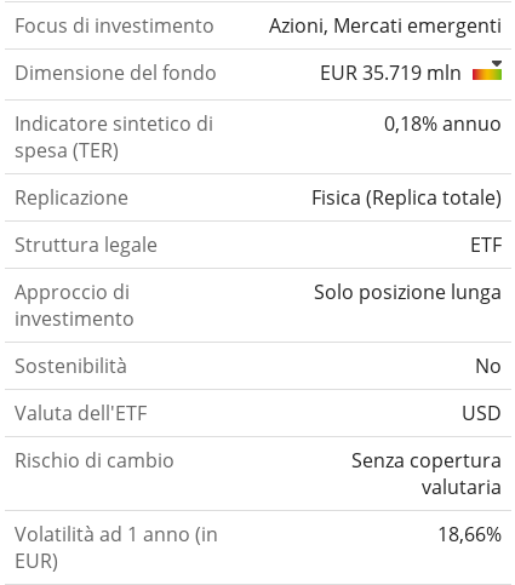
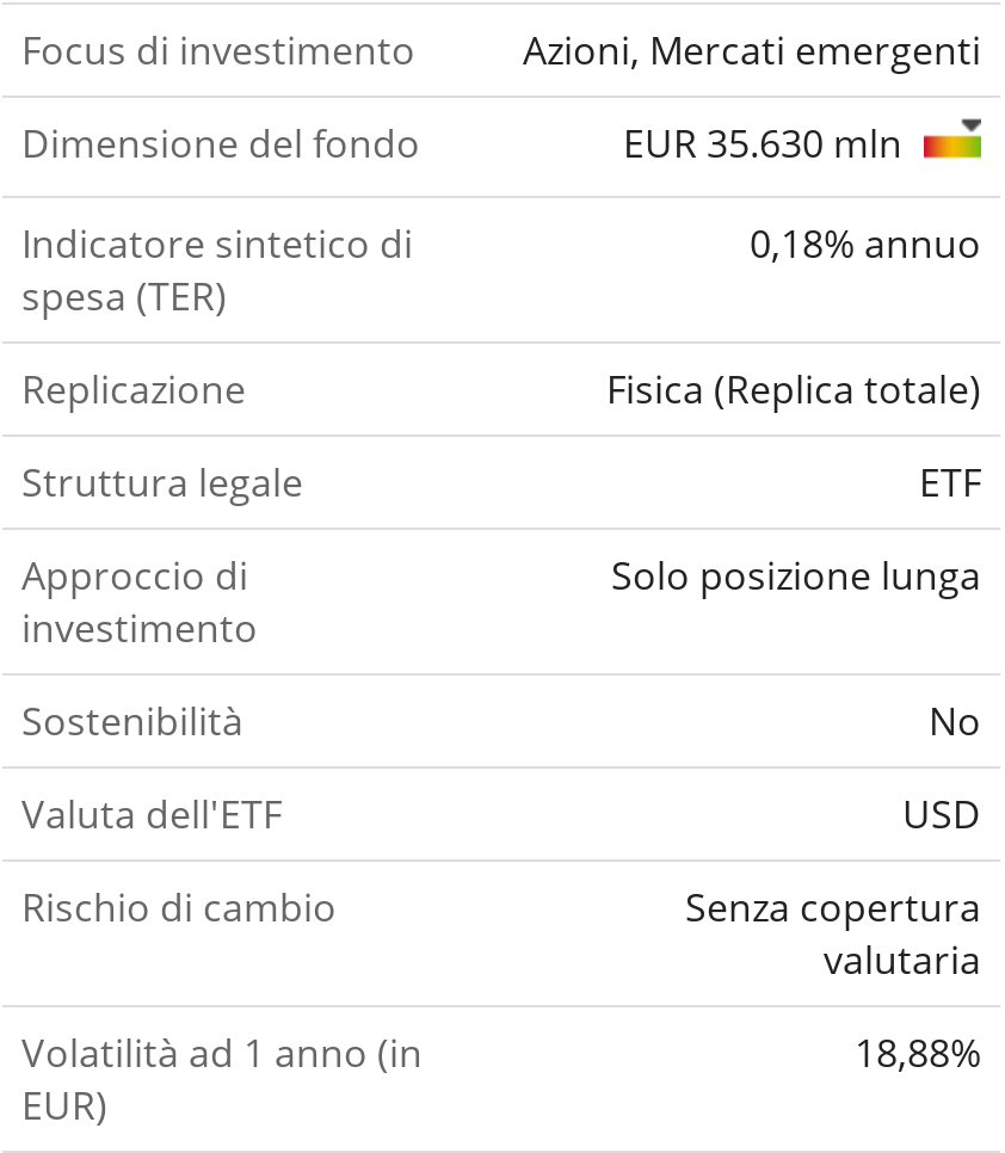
[320,59,467,86] EUR 35.719 mln -> [623,116,912,169] EUR 35.630 mln
[437,520,502,547] 18,66% -> [855,1026,981,1078] 18,88%

